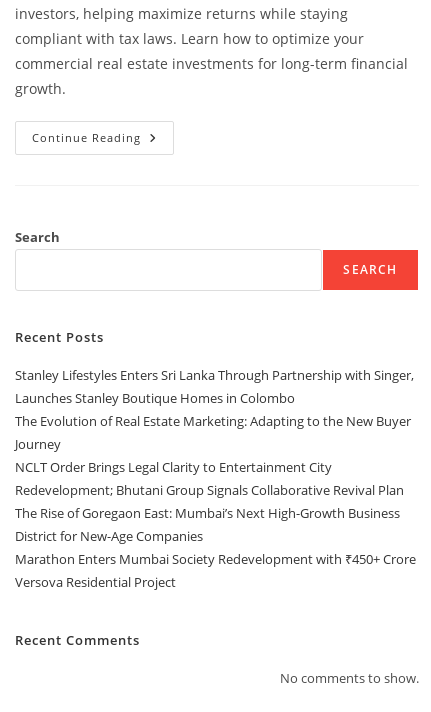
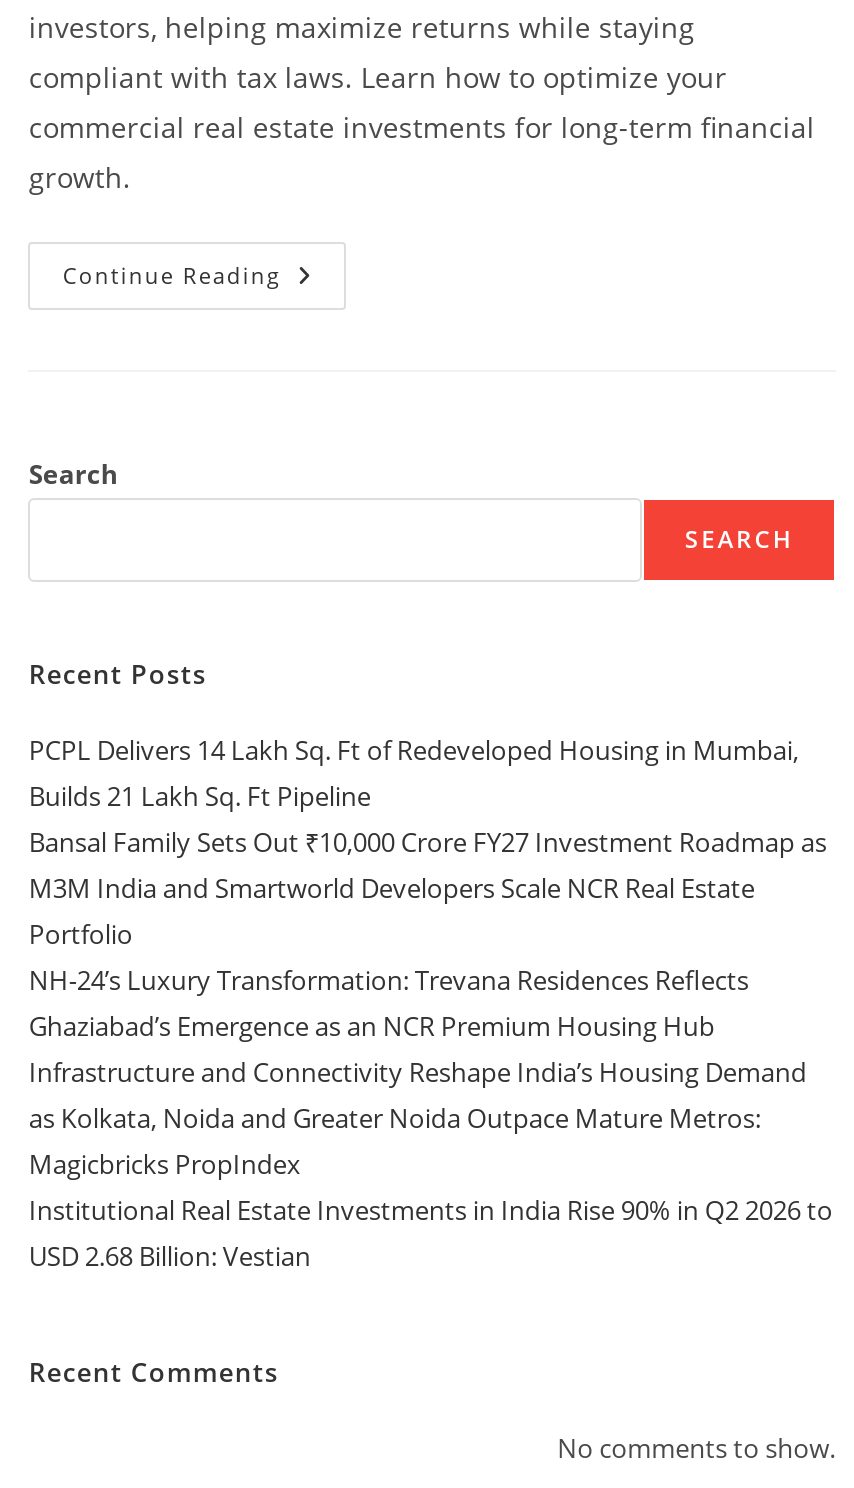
[15,366,416,591] Stanley Lifestyles Enters Sri Lanka Through Partnership with Singer, | Launches Stanley Boutique Homes in Colombo | The Evolution of Real Estate Marketing: Adapting to the New Buyer | Journey | NCLT Order Brings Legal Clarity to Entertainment City | Redevelopment; Bhutani Group Signals Collaborative Revival Plan | The Rise of Goregaon East: Mumbai’s Next High-Growth Business | District for New-Age Companies | Marathon Enters Mumbai Society Redevelopment with ₹450+ Crore | Versova Residential Project -> [29,732,833,1274] PCPL Delivers 14 Lakh Sq. Ft of Redeveloped Housing in Mumbai, | Builds 21 Lakh Sq. Ft Pipeline | Bansal Family Sets Out ₹10,000 Crore FY27 Investment Roadmap as | M3M India and Smartworld Developers Scale NCR Real Estate | Portfolio | NH-24’s Luxury Transformation: Trevana Residences Reflects | Ghaziabad’s Emergence as an NCR Premium Housing Hub | Infrastructure and Connectivity Reshape India’s Housing Demand | as Kolkata, Noida and Greater Noida Outpace Mature Metros: | Magicbricks PropIndex | Institutional Real Estate Investments in India Rise 90% in Q2 2026 to | USD 2.68 Billion: Vestian

